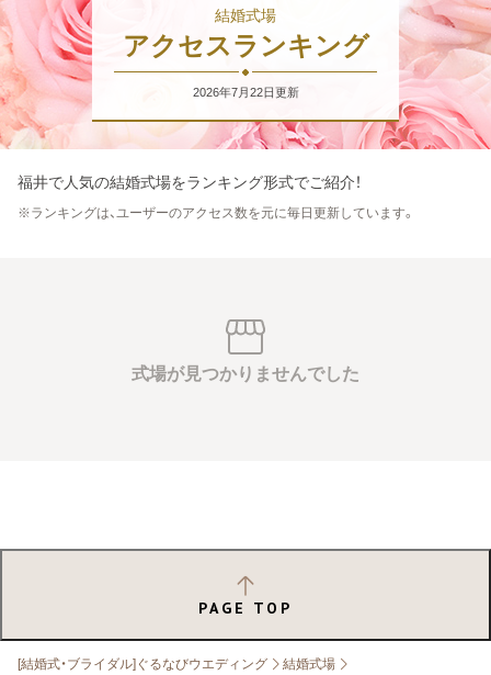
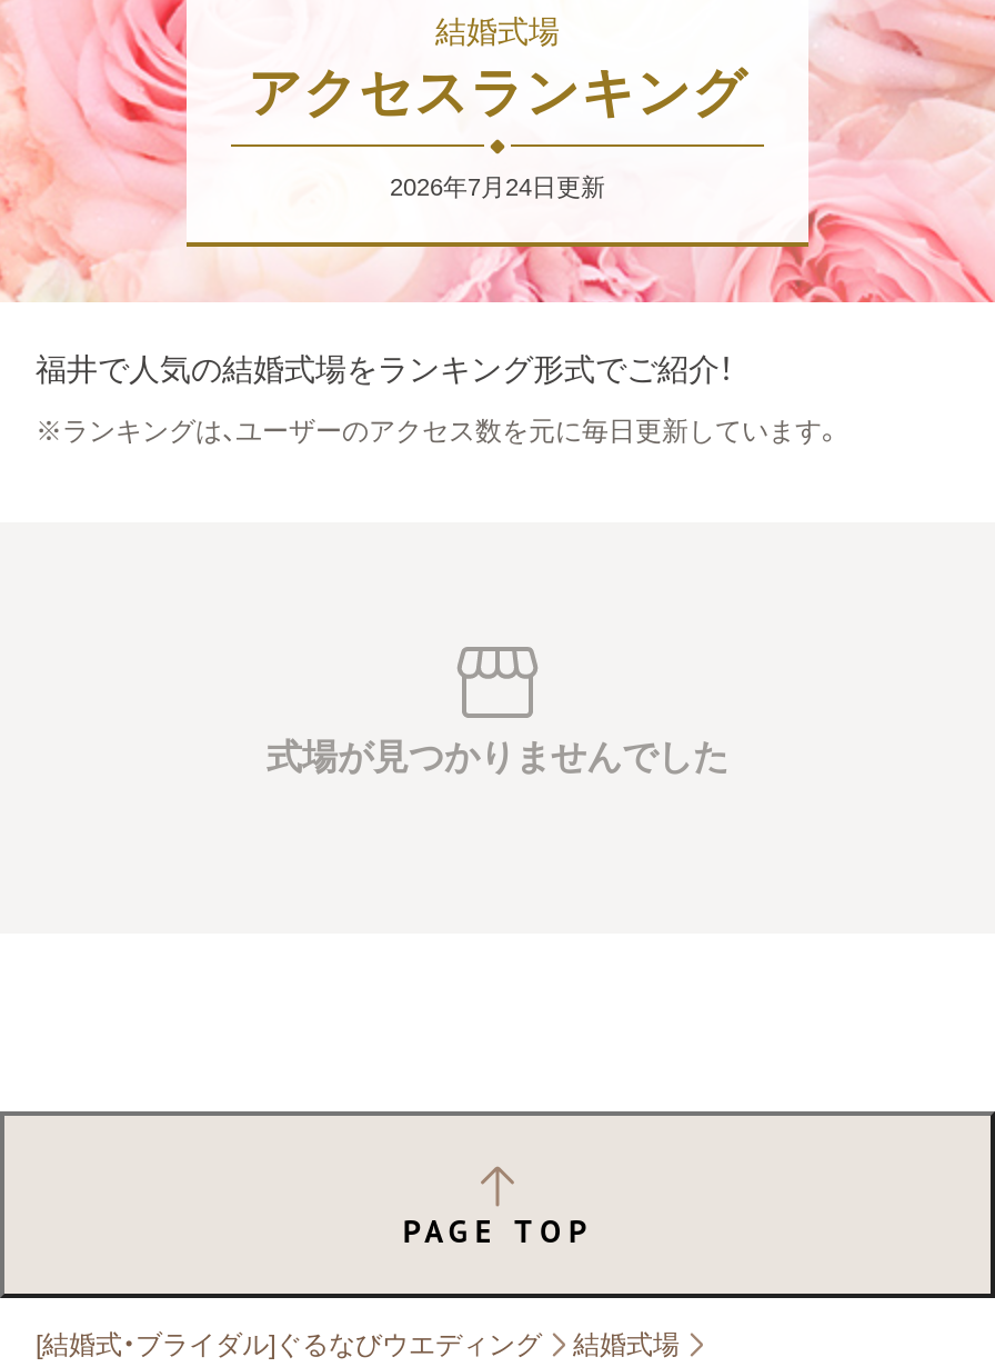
[192,85,299,98] 2026年7月22日更新 -> [390,172,605,199] 2026年7月24日更新

